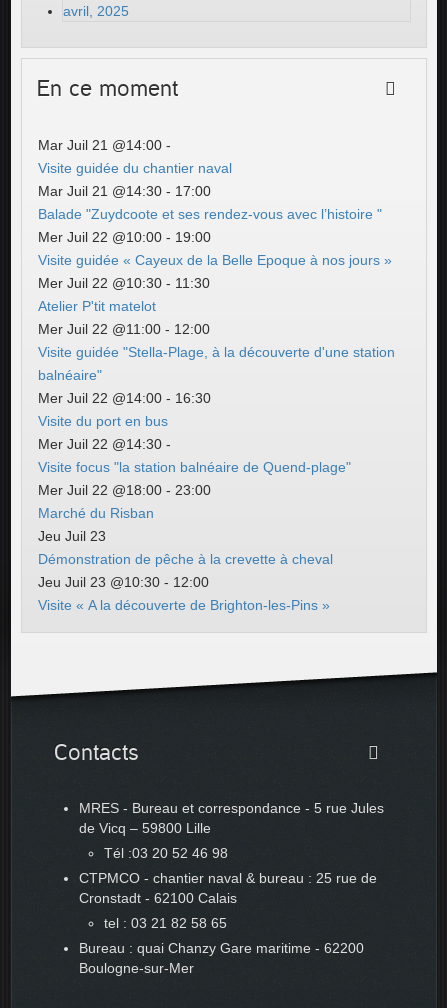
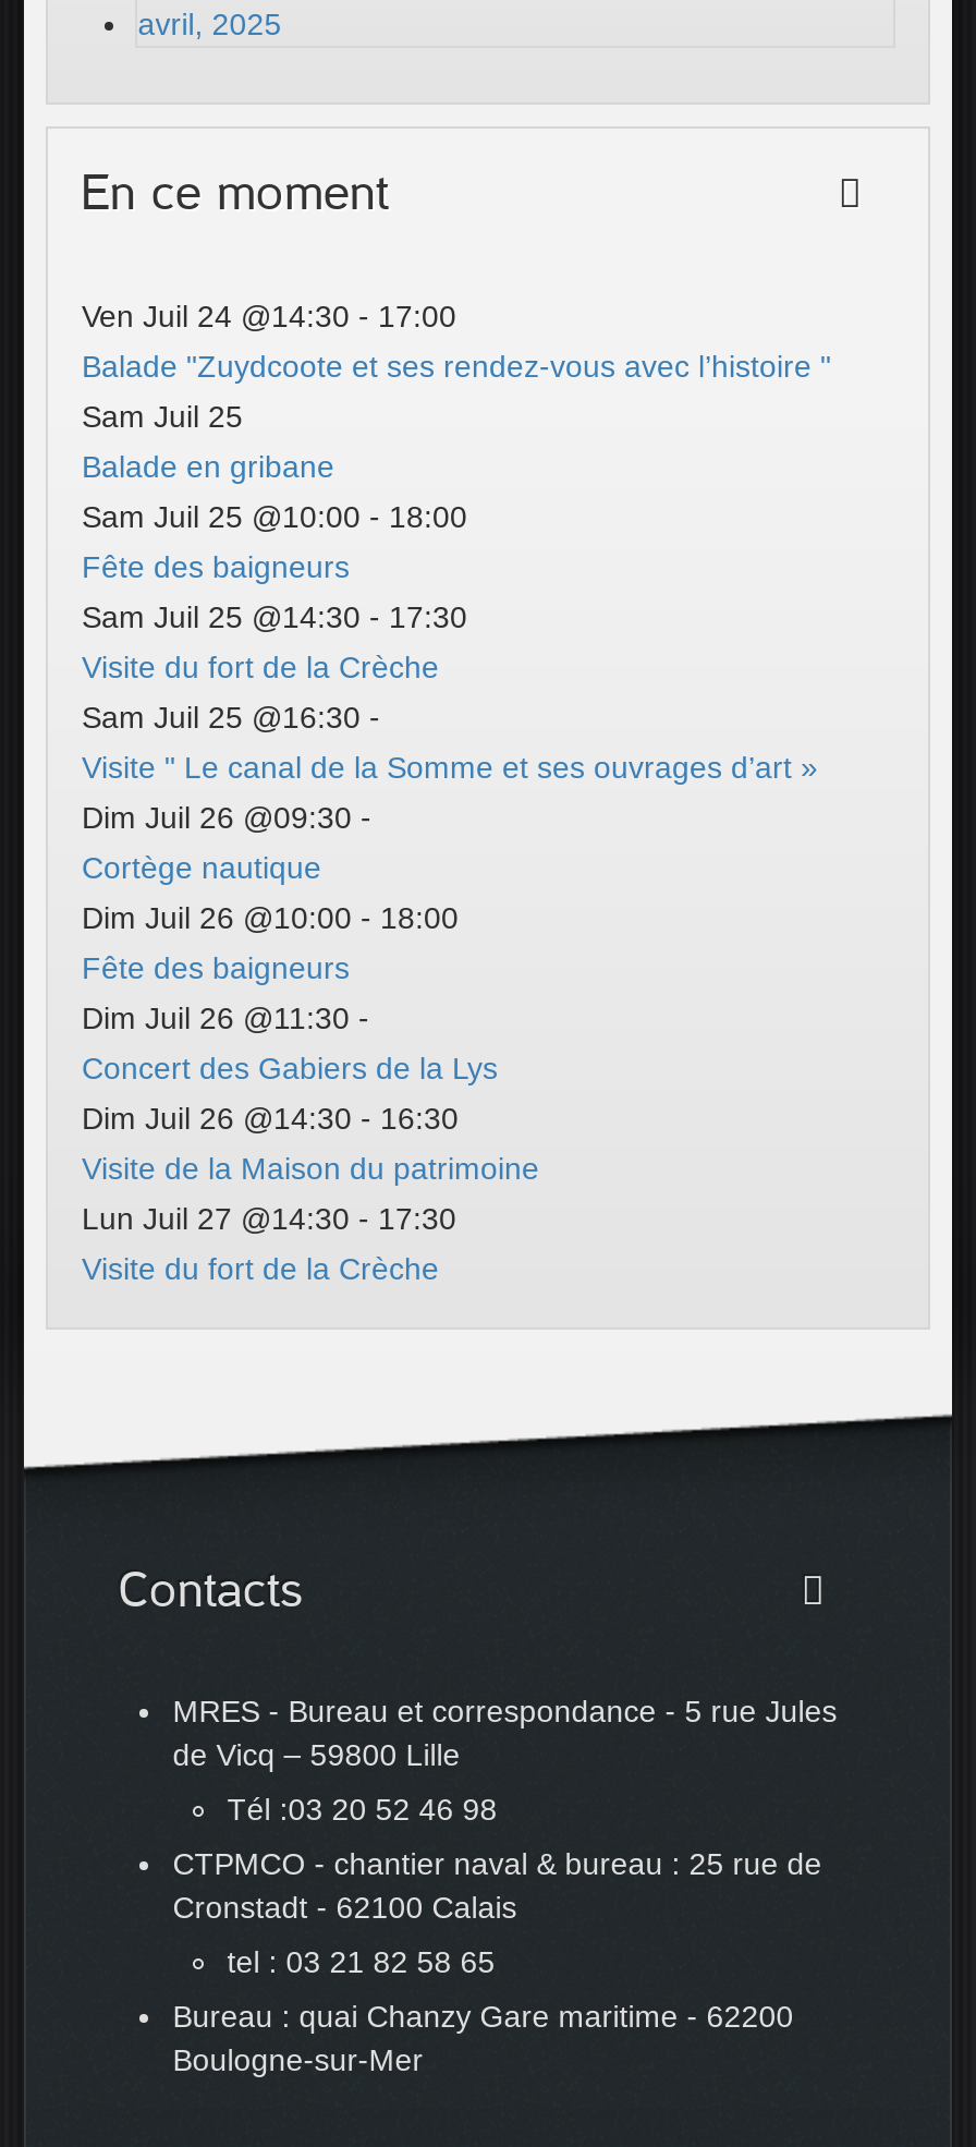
[37,137,231,199] Mar Juil 21 @14:00 - | Visite guidée du chantier naval | Mar Juil 21 @14:30 - 17:00 -> [82,299,456,333] Ven Juil 24 @14:30 - 17:00
moved [37,206,381,222] -> [82,349,831,384]: Balade "Zuydcoote et ses rendez-vous avec l’histoire "
[37,229,394,613] Mer Juil 22 @10:00 - 19:00 | Visite guidée « Cayeux de la Belle Epoque à nos jours » | Mer Juil 22 @10:30 - 11:30 | Atelier P'tit matelot | Mer Juil 22 @11:00 - 12:00 | Visite guidée "Stella-Plage, à la découverte d'une station | balnéaire" | Mer Juil 22 @14:00 - 16:30 | Visite du port en bus | Mer Juil 22 @14:30 - | Visite focus "la station balnéaire de Quend-plage" | Mer Juil 22 @18:00 - 23:00 | Marché du Risban | Jeu Juil 23 | Démonstration de pêche à la crevette à cheval | Jeu Juil 23 @10:30 - 12:00 | Visite « A la découverte de Brighton-les-Pins » -> [82,399,818,1286] Sam Juil 25 | Balade en gribane | Sam Juil 25 @10:00 - 18:00 | Fête des baigneurs | Sam Juil 25 @14:30 - 17:30 | Visite du fort de la Crèche | Sam Juil 25 @16:30 - | Visite " Le canal de la Somme et ses ouvrages d’art » | Dim Juil 26 @09:30 - | Cortège nautique | Dim Juil 26 @10:00 - 18:00 | Fête des baigneurs | Dim Juil 26 @11:30 - | Concert des Gabiers de la Lys | Dim Juil 26 @14:30 - 16:30 | Visite de la Maison du patrimoine | Lun Juil 27 @14:30 - 17:30 | Visite du fort de la Crèche

